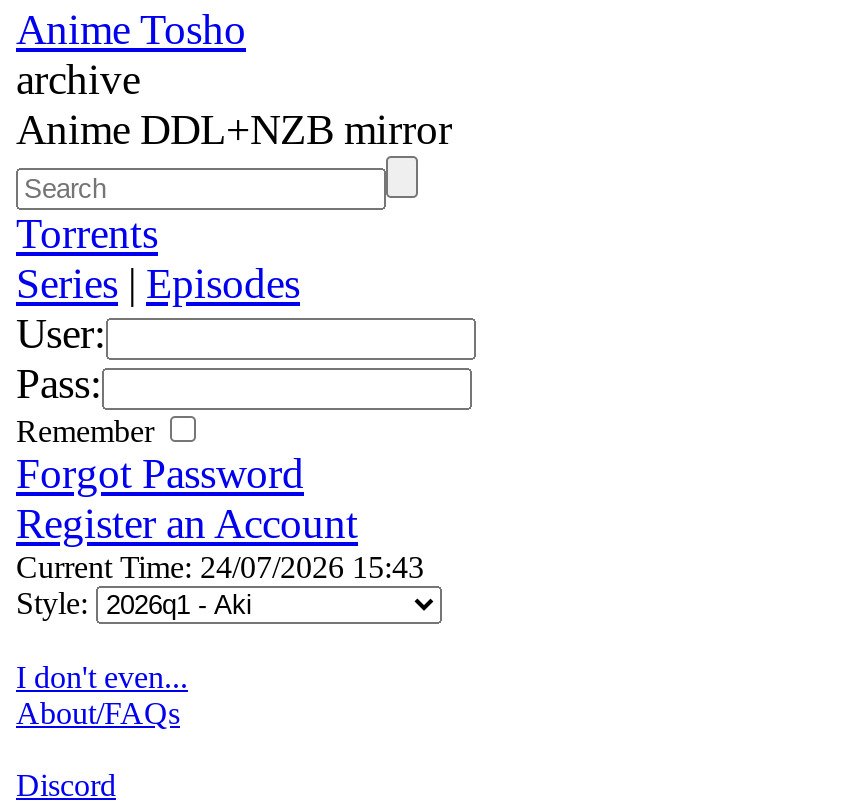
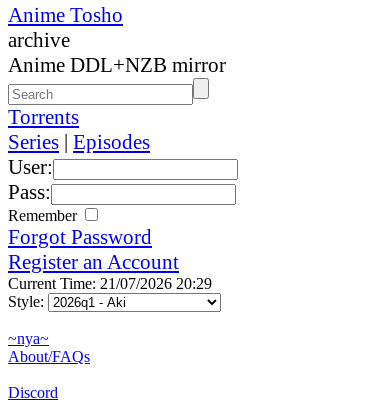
[16,550,424,584] Current Time: 24/07/2026 15:43 -> [8,275,212,292] Current Time: 21/07/2026 20:29
[16,660,188,694] I don't even... -> [8,330,49,347] ~nya~

